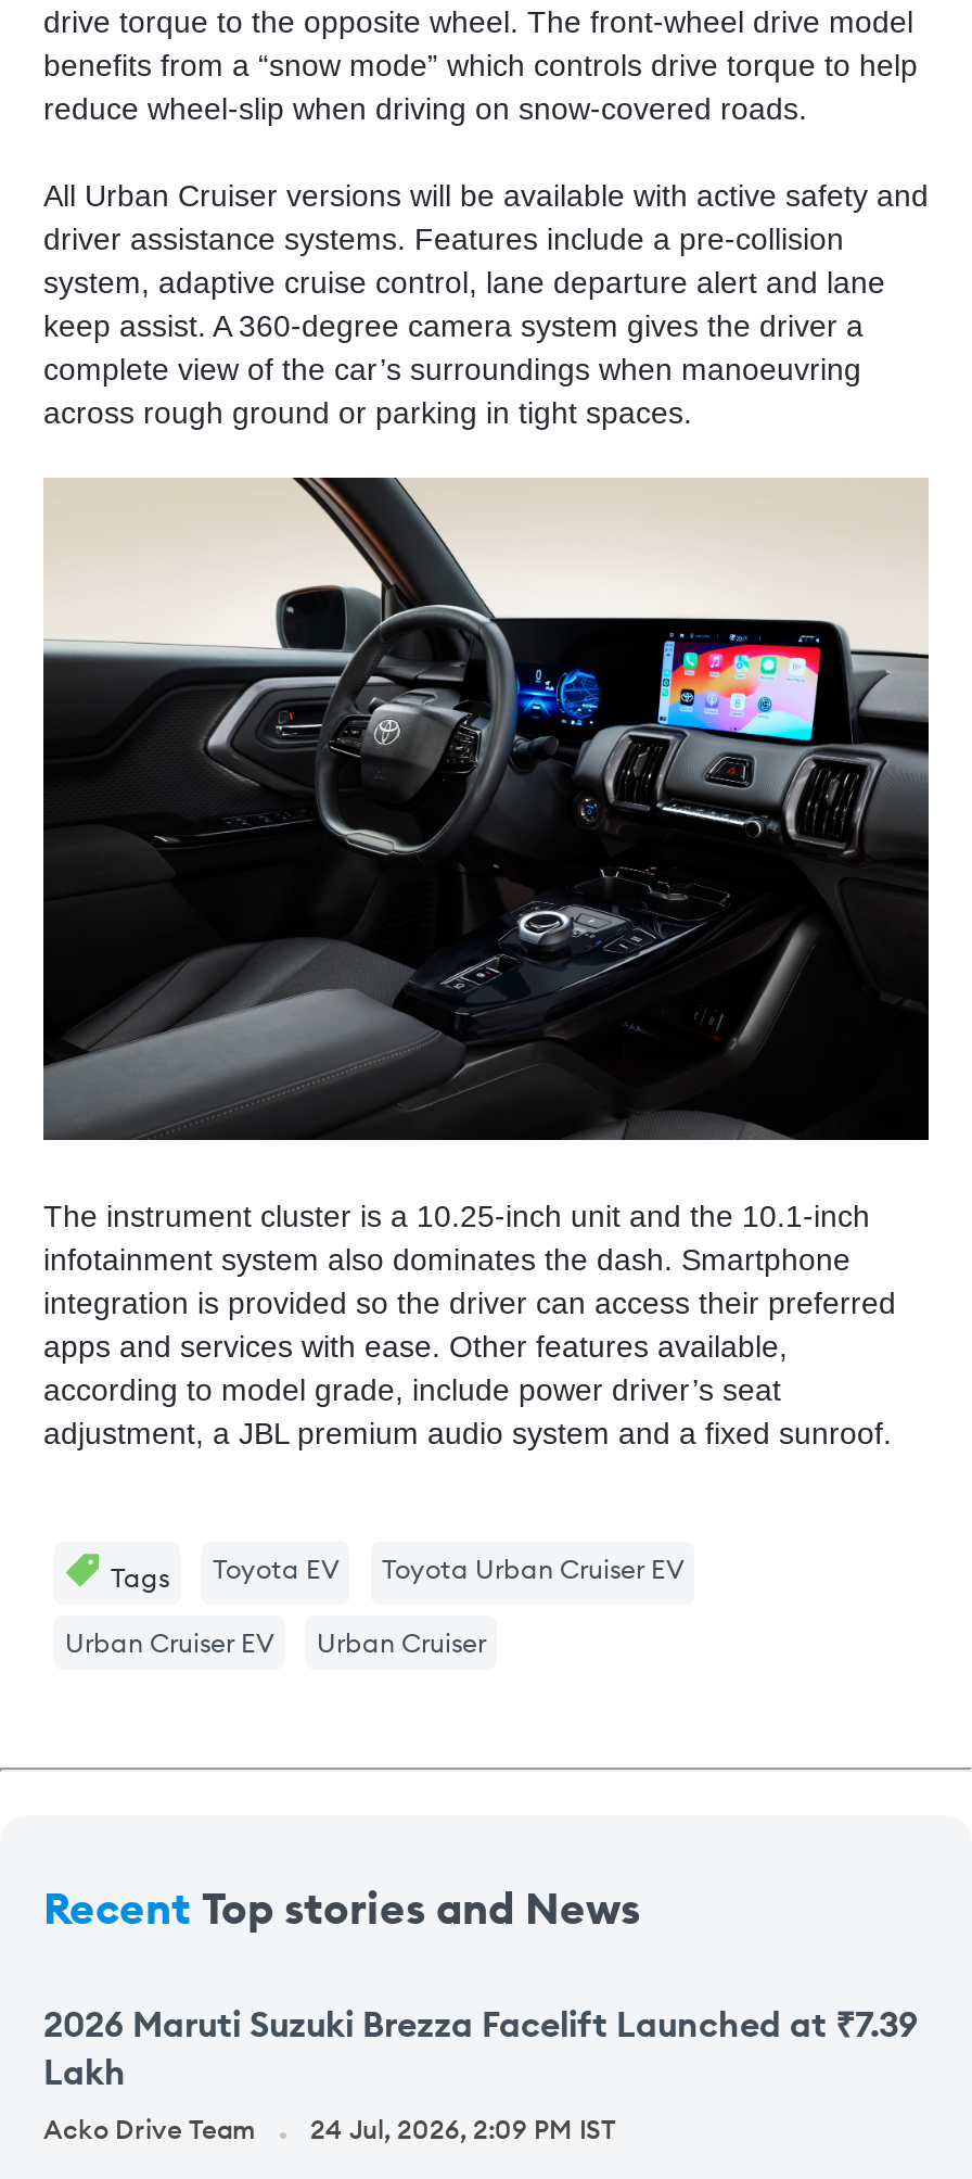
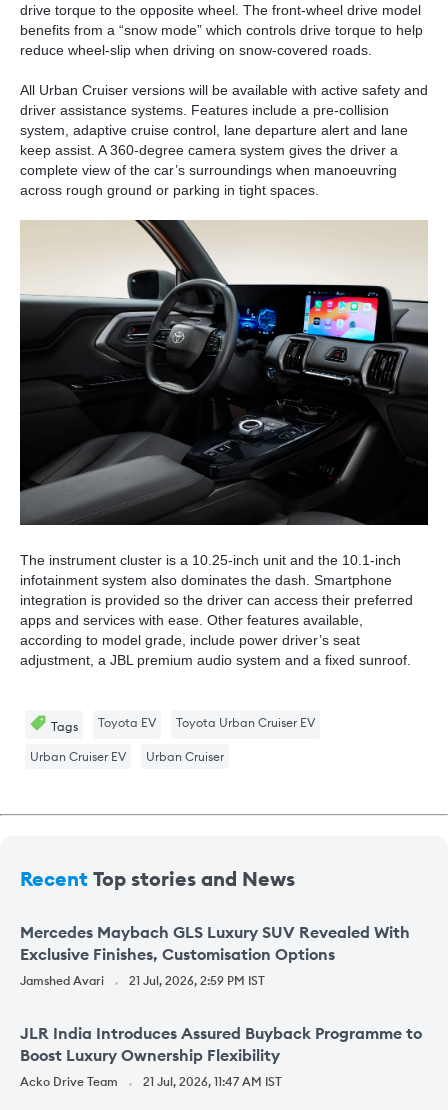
[43,2003,918,2094] 2026 Maruti Suzuki Brezza Facelift Launched at ₹7.39 | Lakh -> [20,922,422,1065] Mercedes Maybach GLS Luxury SUV Revealed With | Exclusive Finishes, Customisation Options | Jamshed Avari | 21 Jul, 2026, 2:59 PM IST | JLR India Introduces Assured Buyback Programme to | Boost Luxury Ownership Flexibility
[43,2114,616,2146] Acko Drive Team 24 Jul, 2026, 2:09 PM IST -> [20,1074,282,1089] Acko Drive Team 21 Jul, 2026, 11:47 AM IST

